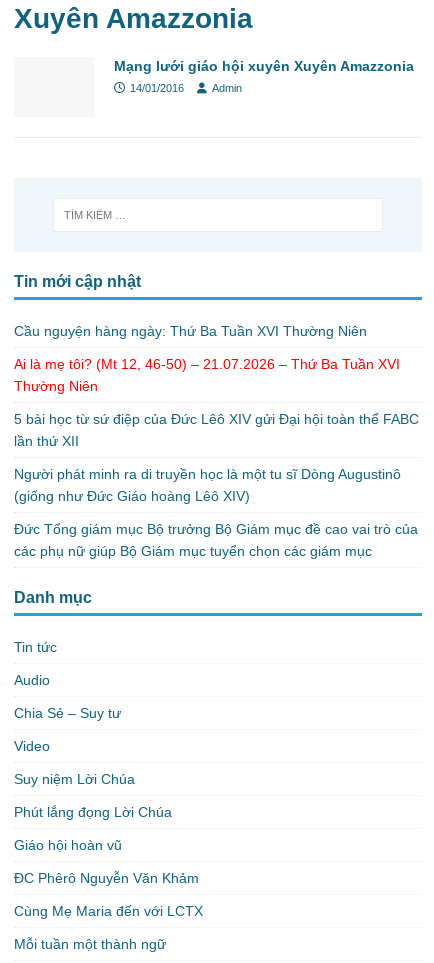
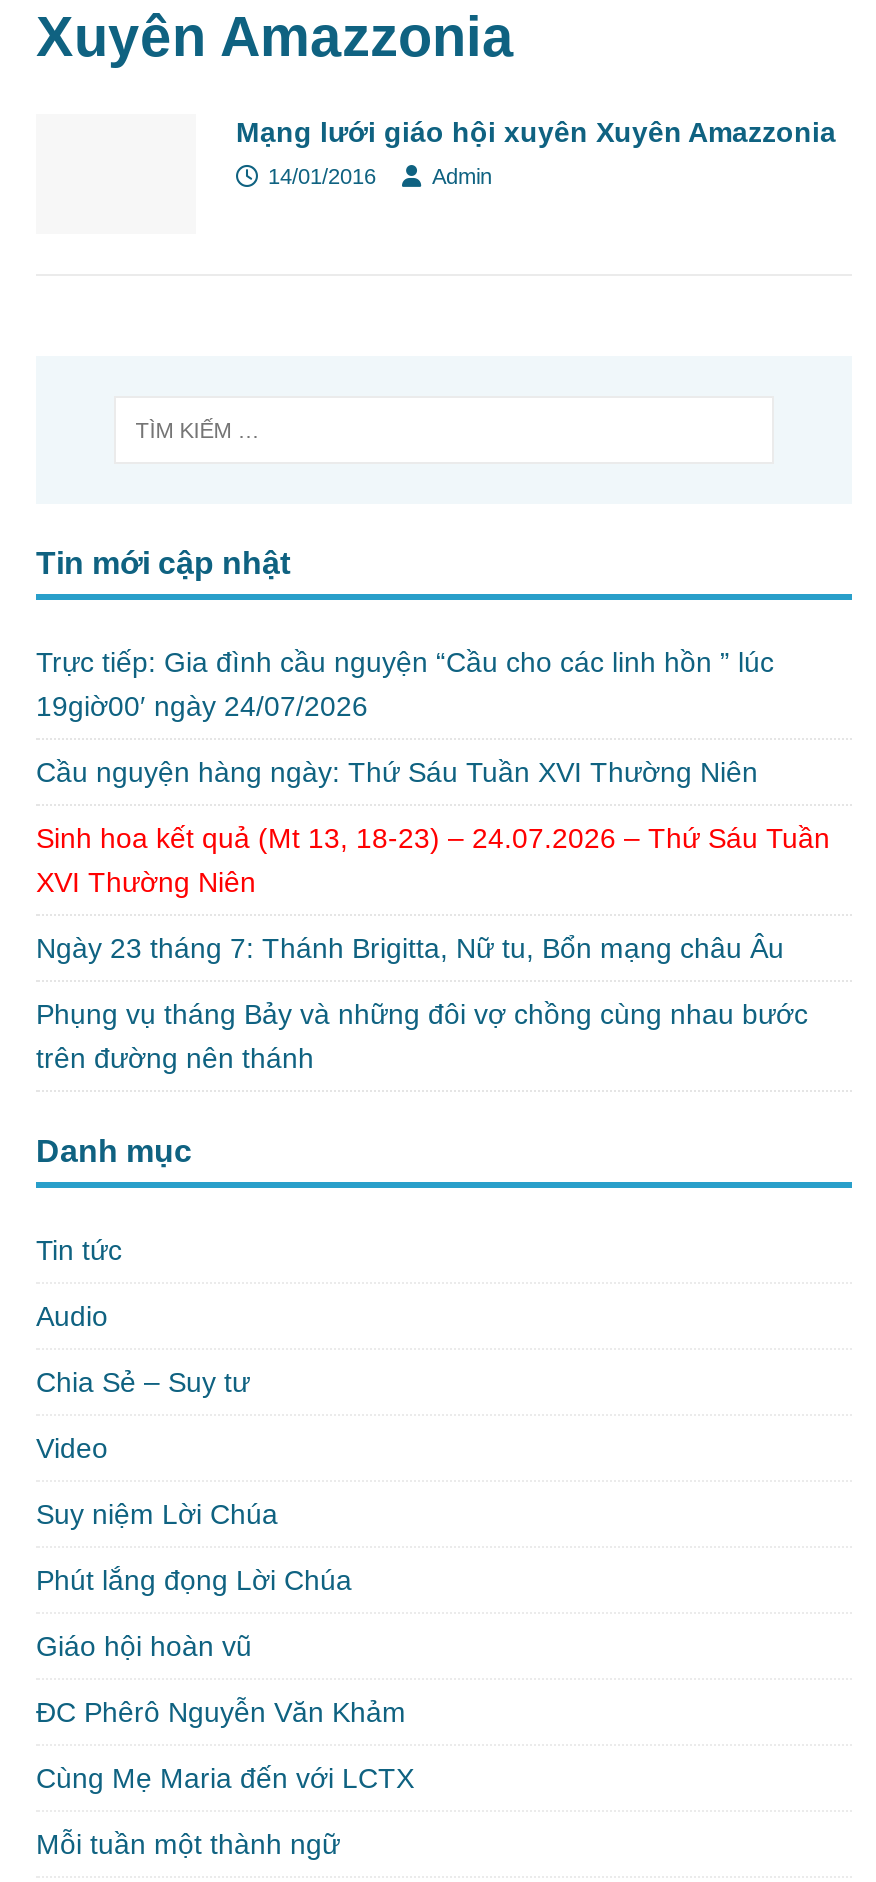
[14,323,367,339] Cầu nguyện hàng ngày: Thứ Ba Tuần XVI Thường Niên -> [36,647,774,723] Trực tiếp: Gia đình cầu nguyện “Cầu cho các linh hồn ” lúc | 19giờ00′ ngày 24/07/2026
[14,356,400,394] Ai là mẹ tôi? (Mt 12, 46-50) – 21.07.2026 – Thứ Ba Tuần XVI | Thường Niên -> [36,757,758,789] Cầu nguyện hàng ngày: Thứ Sáu Tuần XVI Thường Niên
[14,411,419,449] 5 bài học từ sứ điệp của Đức Lêô XIV gửi Đại hội toàn thể FABC | lần thứ XII -> [36,823,830,899] Sinh hoa kết quả (Mt 13, 18-23) – 24.07.2026 – Thứ Sáu Tuần | XVI Thường Niên
[14,466,401,504] Người phát minh ra di truyền học là một tu sĩ Dòng Augustinô | (giống như Đức Giáo hoàng Lêô XIV) -> [36,933,784,965] Ngày 23 tháng 7: Thánh Brigitta, Nữ tu, Bổn mạng châu Âu
[14,521,418,559] Đức Tổng giám mục Bộ trưởng Bộ Giám mục đề cao vai trò của | các phụ nữ giúp Bộ Giám mục tuyển chọn các giám mục -> [36,999,808,1075] Phụng vụ tháng Bảy và những đôi vợ chồng cùng nhau bước | trên đường nên thánh

